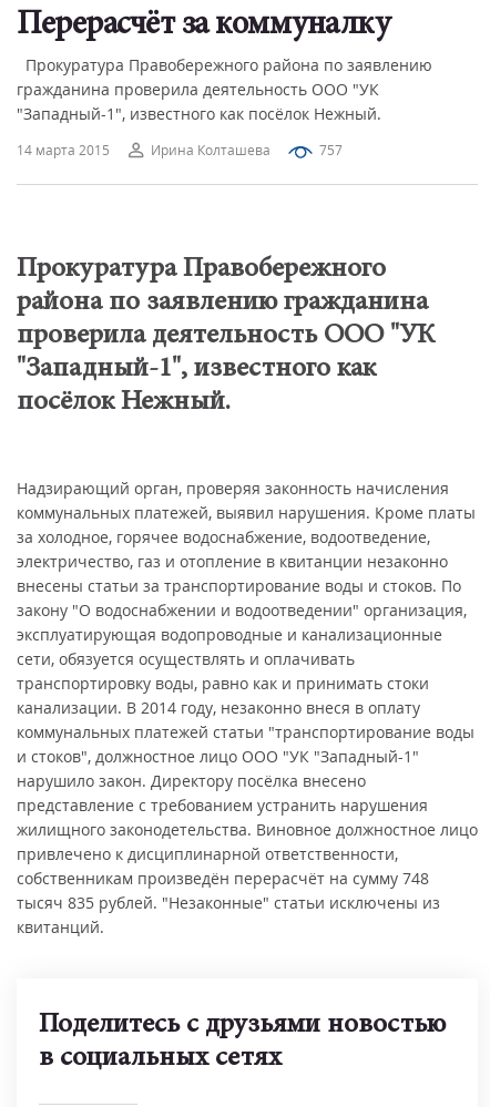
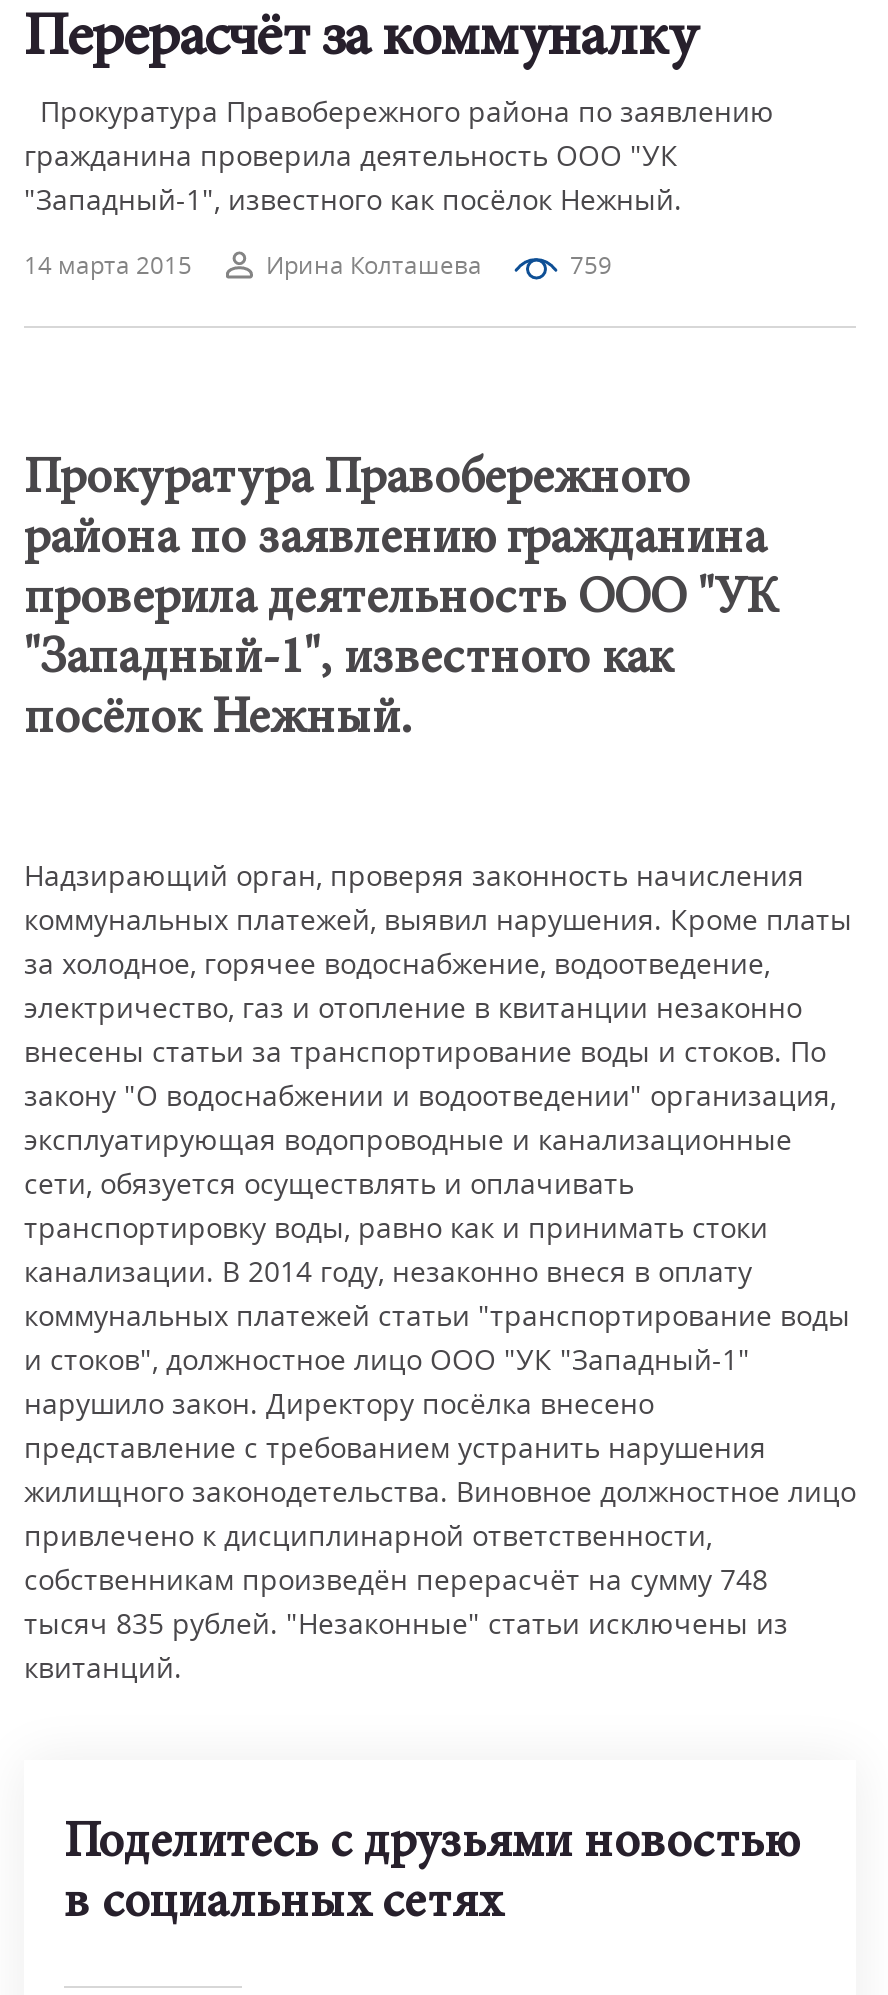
[319,141,343,160] 757 -> [570,248,612,282] 759

